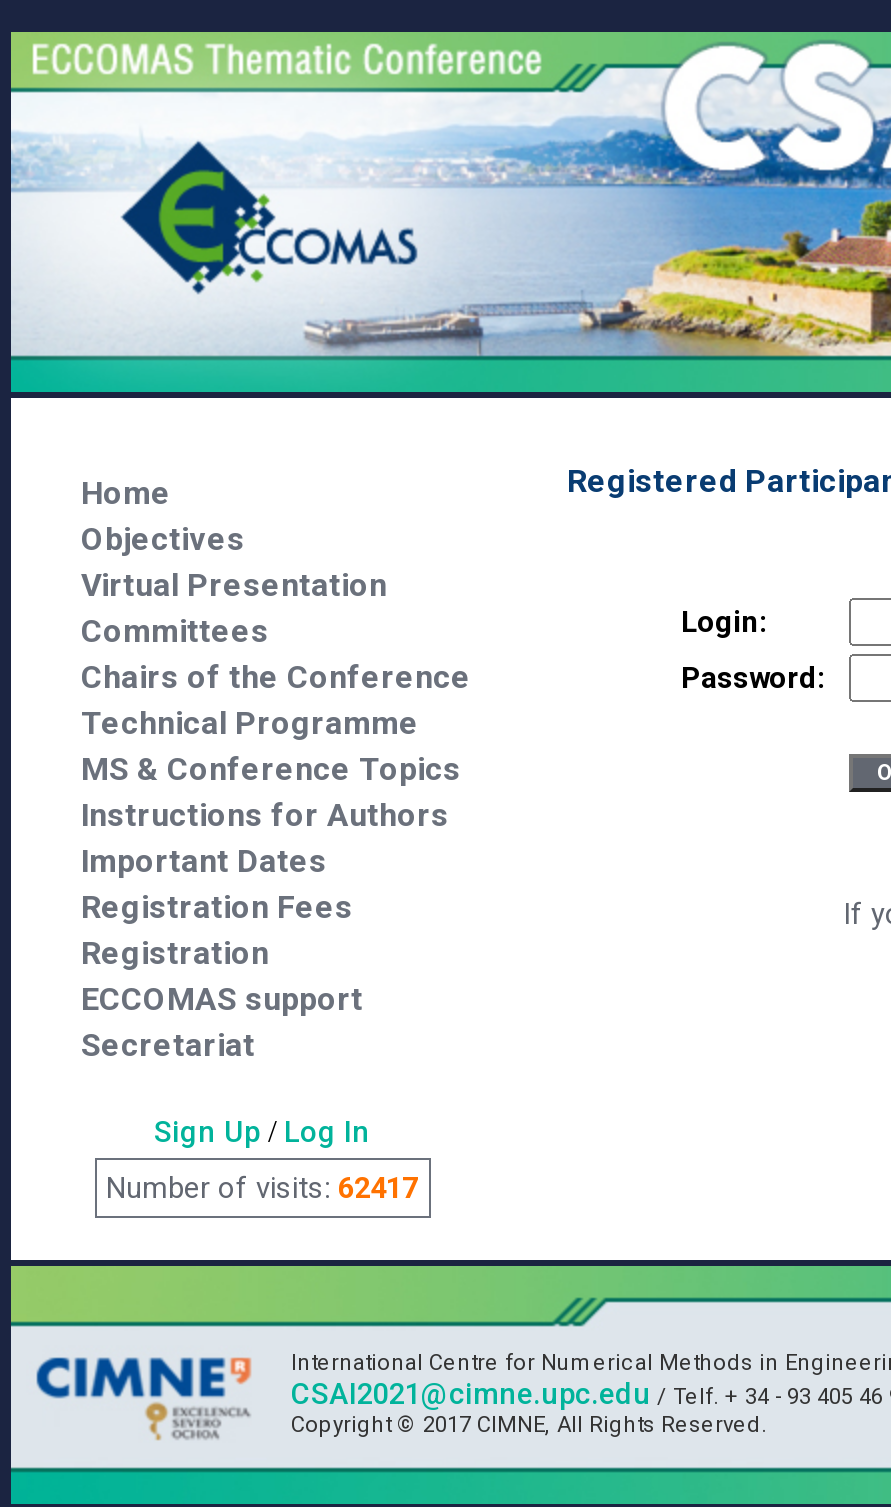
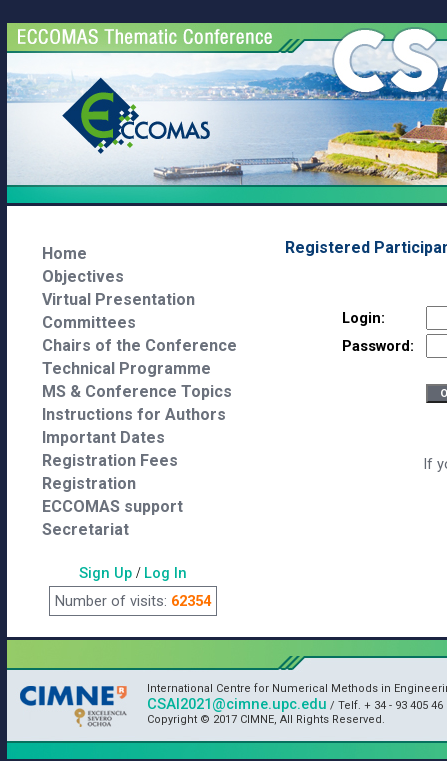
[106,1170,418,1206] Number of visits: 62417 -> [54,592,210,610] Number of visits: 62354

